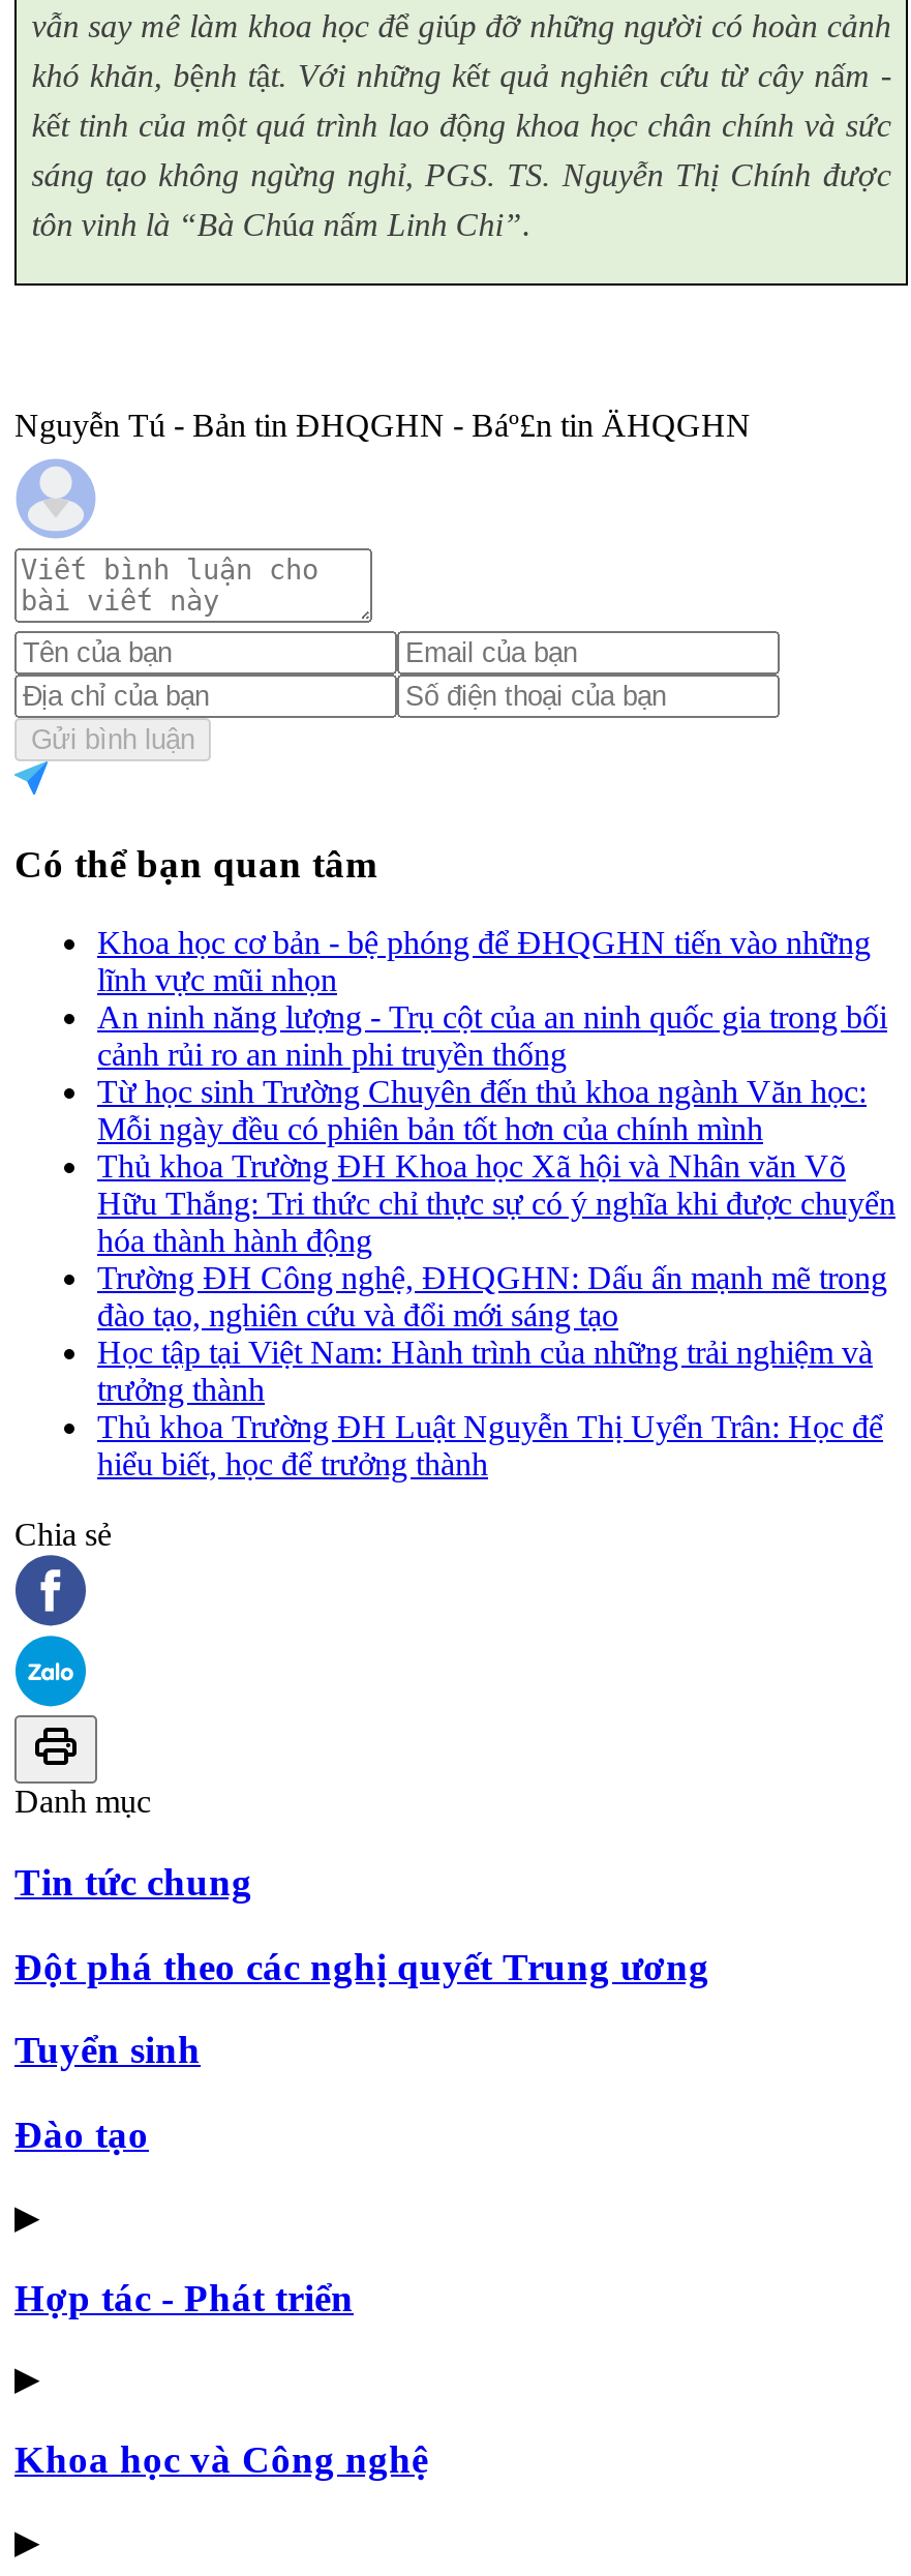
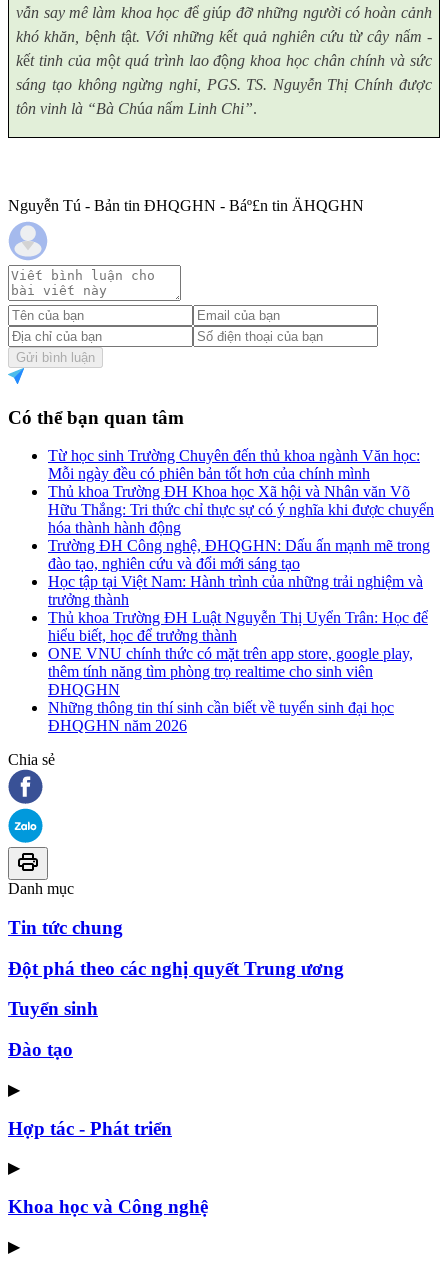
[97,925,887,1072] Khoa học cơ bản - bệ phóng để ĐHQGHN tiến vào những | lĩnh vực mũi nhọn | An ninh năng lượng - Trụ cột của an ninh quốc gia trong bối | cảnh rủi ro an ninh phi truyền thống -> none
moved [97,1074,895,1482] -> [48,447,434,644]: Từ học sinh Trường Chuyên đến thủ khoa ngành Văn học: | Mỗi ngày đều có phiên bản tốt hơn của chính mình | Thủ khoa Trường ĐH Khoa học Xã hội và Nhân văn Võ | ... | Thủ khoa Trường ĐH Luật Nguyễn Thị Uyển Trân: Học để | hiểu biết, học để trưởng thành
none -> [48,645,413,734] ONE VNU chính thức có mặt trên app store, google play, | thêm tính năng tìm phòng trọ realtime cho sinh viên | ĐHQGHN | Những thông tin thí sinh cần biết về tuyển sinh đại học | ĐHQGHN năm 2026

